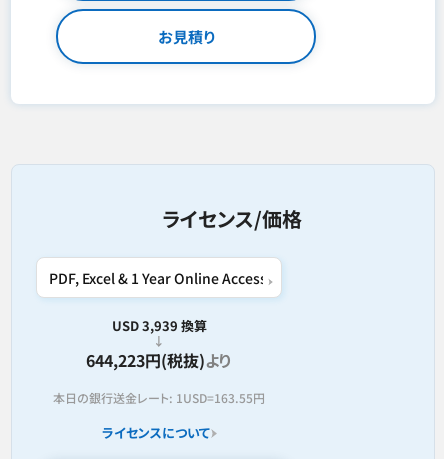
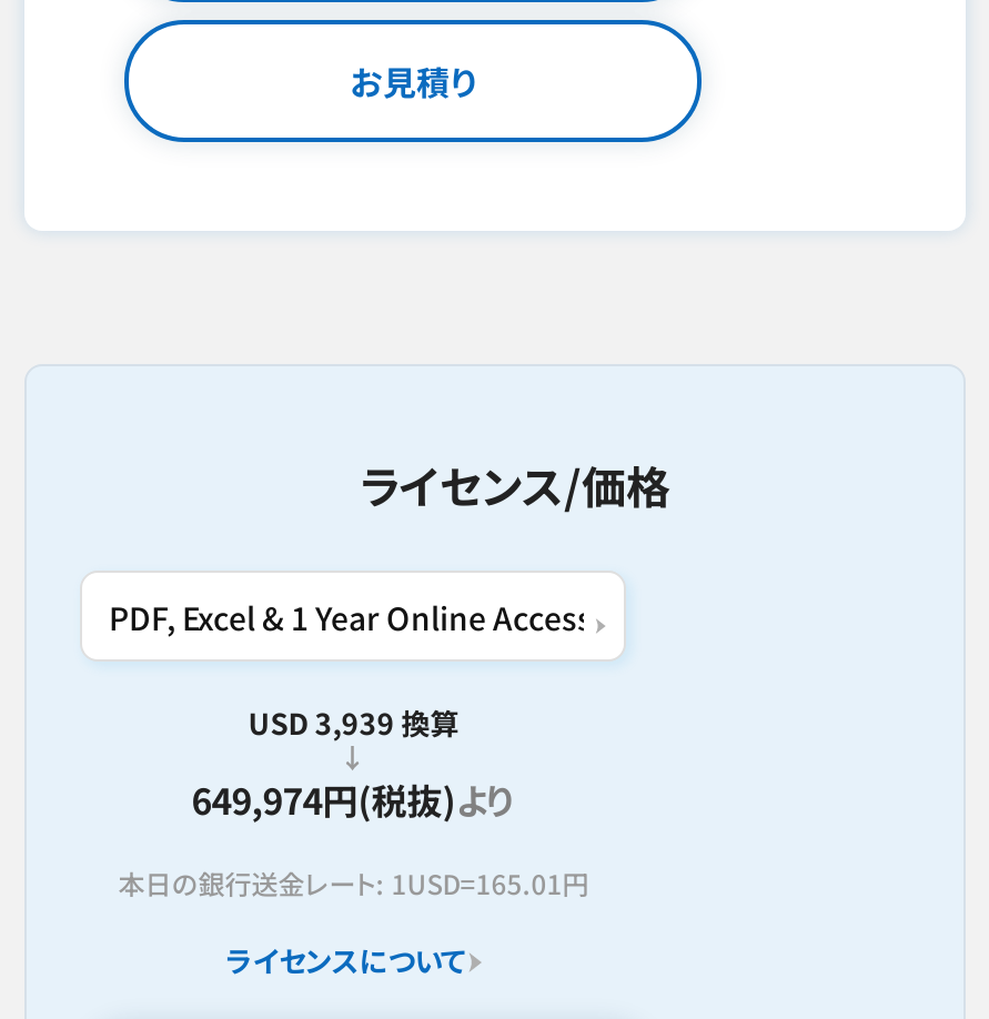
[86,348,232,372] 644,223円(税抜)より -> [191,773,515,826] 649,974円(税抜)より
[53,389,265,406] 本日の銀行送金レート: 1USD=163.55円 -> [118,864,589,901] 本日の銀行送金レート: 1USD=165.01円

